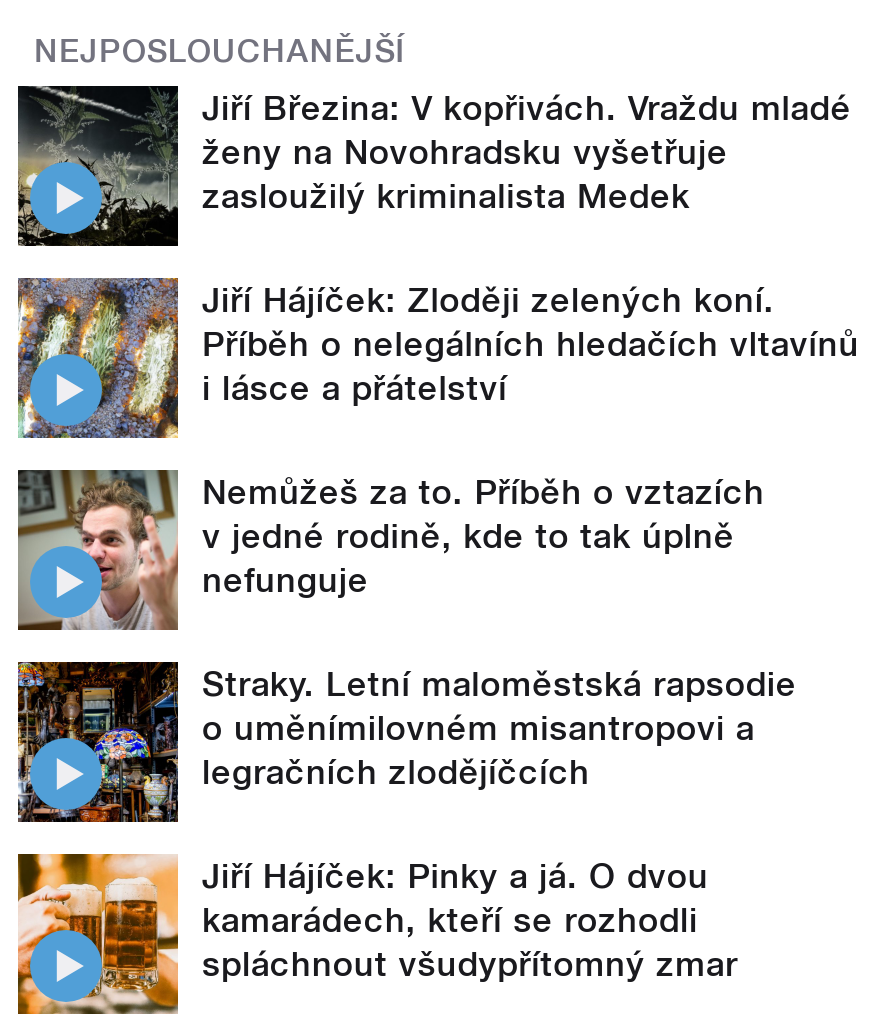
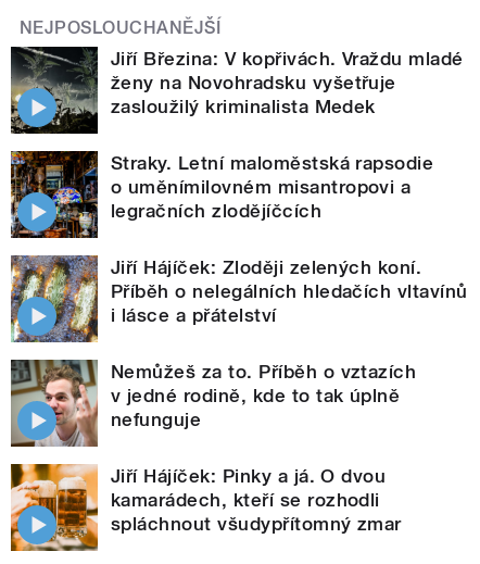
moved [14,274,859,599] -> [9,253,468,430]: [image] | Jiří Hájíček: Zloději zelených koní. | Příběh o nelegálních hledačích vltavínů | i lásce a přátelství | Nemůžeš za to. Příběh o vztazích | v jedné rodině, kde to tak úplně | nefunguje
moved [18,660,797,822] -> [11,150,434,239]: [image] | Straky. Letní maloměstská rapsodie | o uměnímilovném misantropovi a | legračních zlodějíčcích

